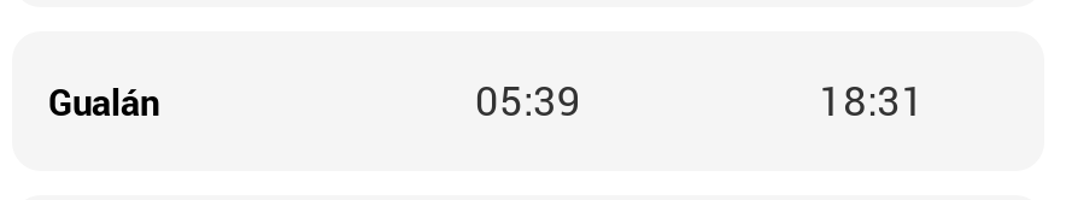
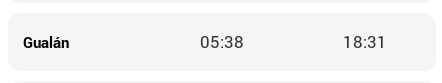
[475,72,581,128] 05:39 -> [200,30,244,53] 05:38

